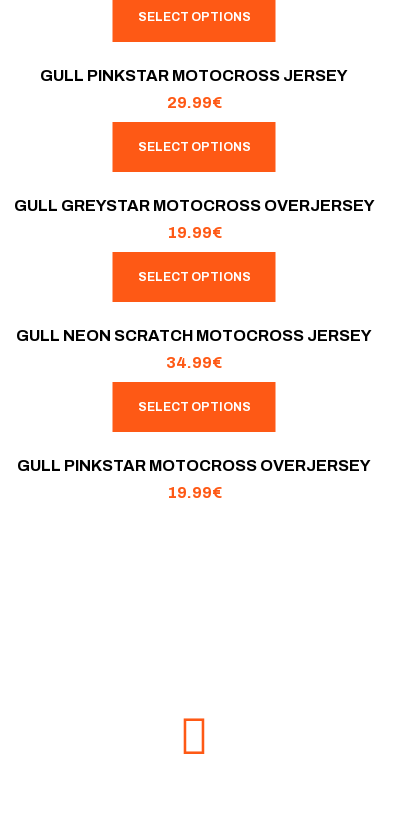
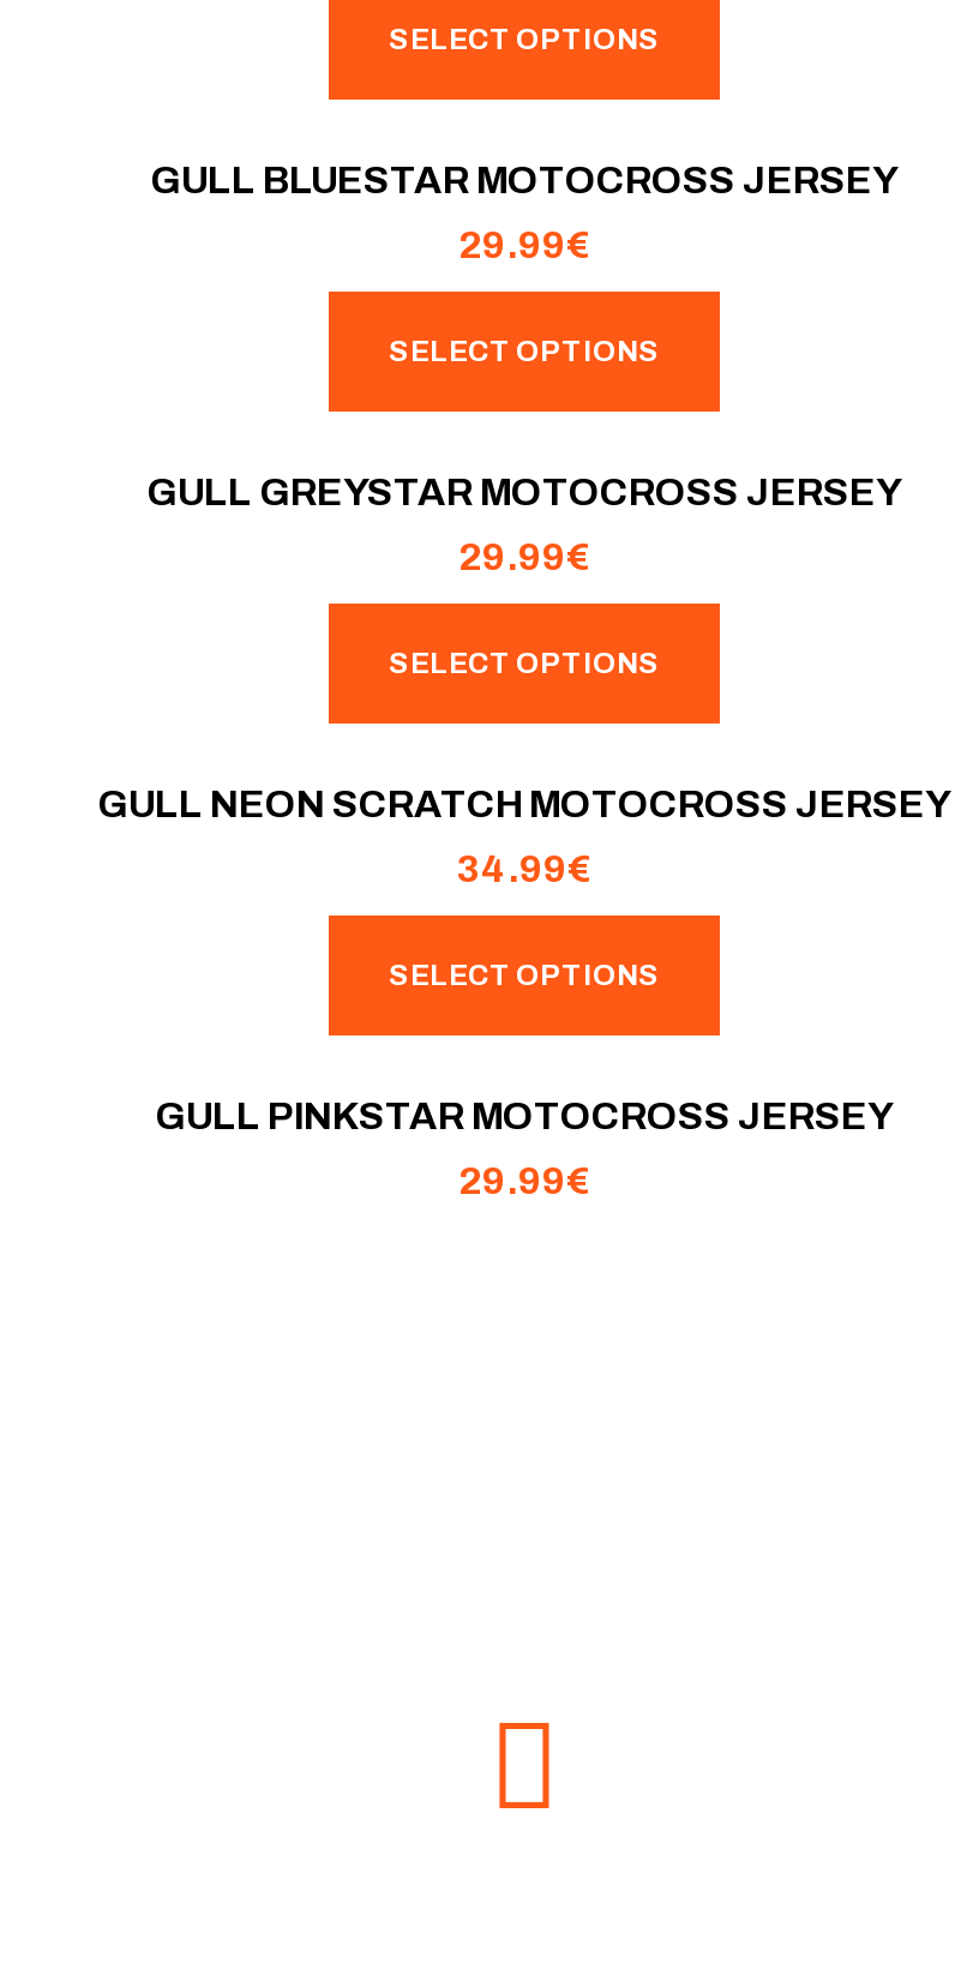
none -> [150,160,899,201] GULL BLUESTAR MOTOCROSS JERSEY
moved [40,67,348,84] -> [155,1096,894,1137]: GULL PINKSTAR MOTOCROSS JERSEY
[13,197,374,214] GULL GREYSTAR MOTOCROSS OVERJERSEY -> [146,472,902,513] GULL GREYSTAR MOTOCROSS JERSEY
[166,224,221,241] 19.99€ -> [458,537,590,578] 29.99€
[17,457,371,474] GULL PINKSTAR MOTOCROSS OVERJERSEY -> none
[166,484,221,501] 19.99€ -> [458,1161,590,1202] 29.99€

